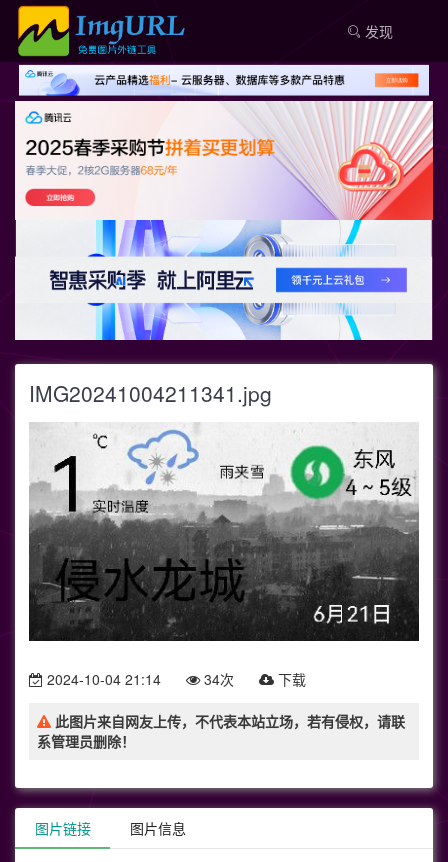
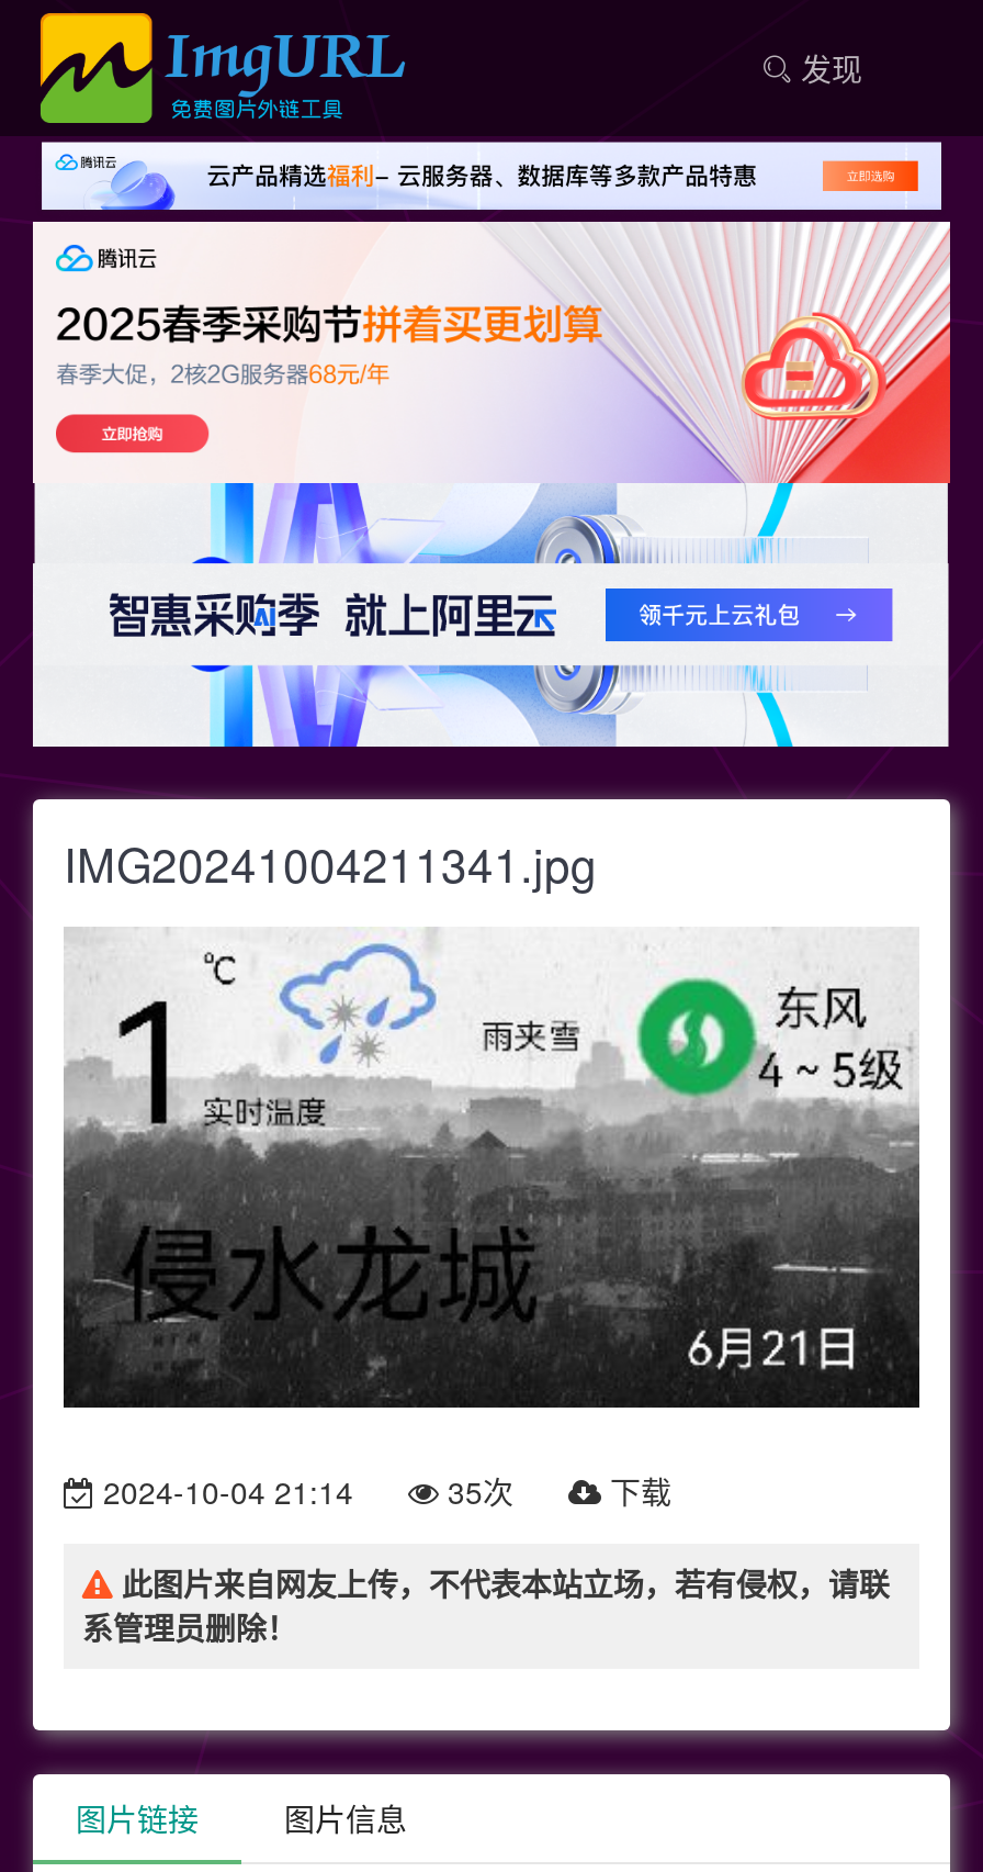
[43,669,306,689] 2024-10-04 21:14 34次 下载 -> [94,1469,671,1513] 2024-10-04 21:14 35次 下载

